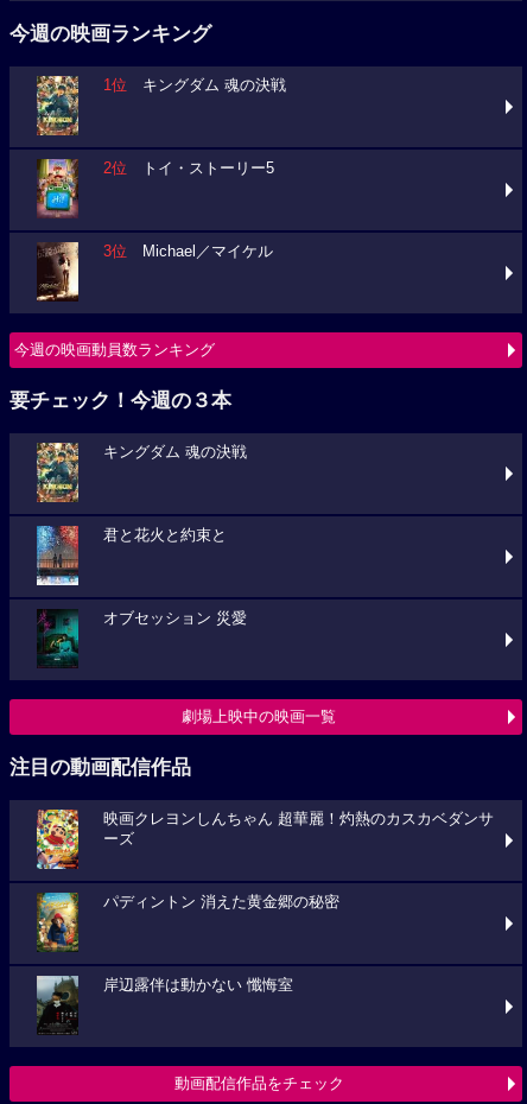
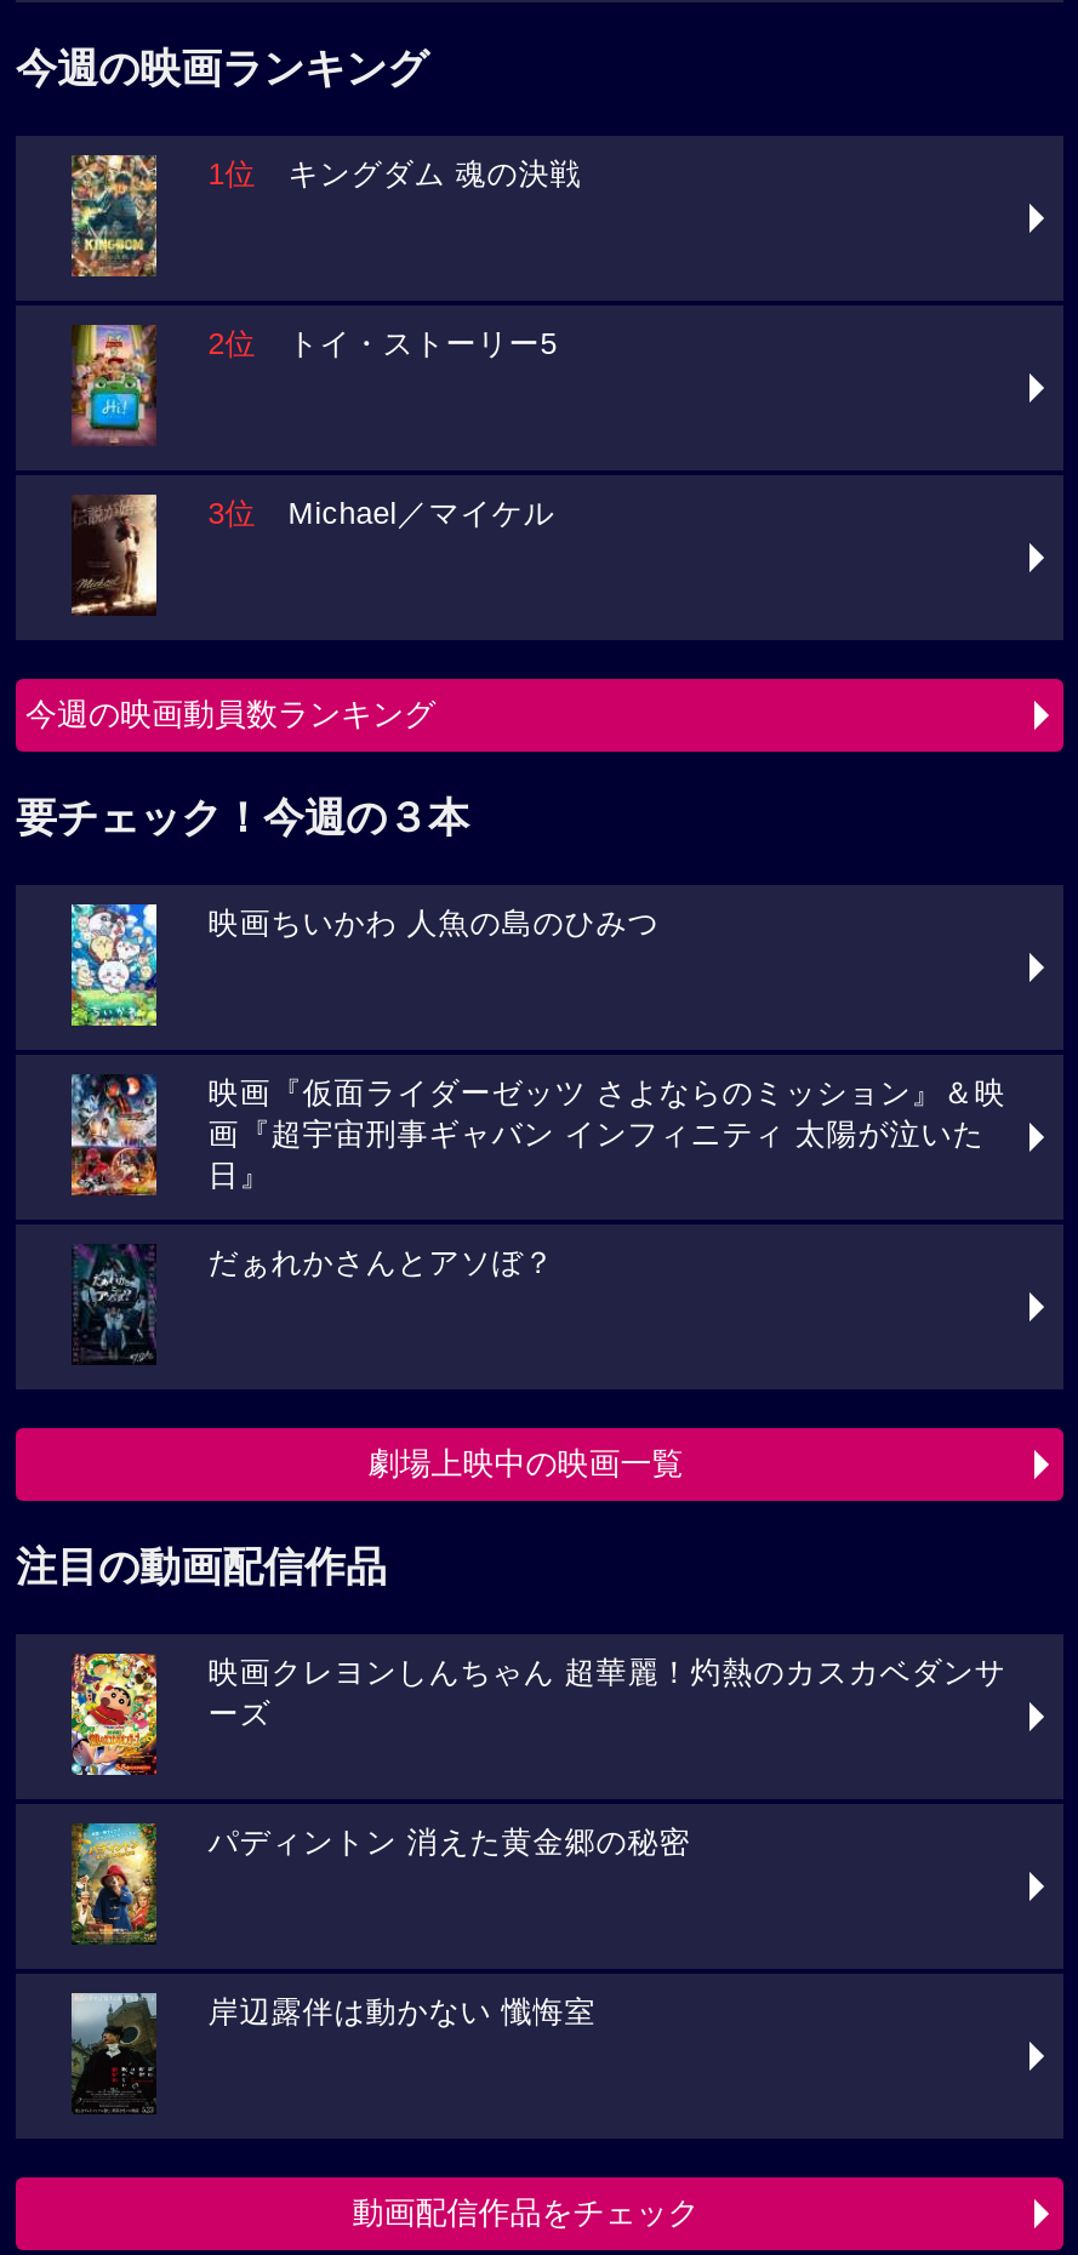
[36,442,247,503] [image] | キングダム 魂の決戦 -> [69,902,659,1028] [image] | 映画ちいかわ 人魚の島のひみつ
[36,525,227,586] [image] | 君と花火と約束と -> [69,1074,1006,1195] [image] | 映画『仮面ライダーゼッツ さよならのミッション』＆映 | 画『超宇宙刑事ギャバン インフィニティ 太陽が泣いた | 日』
[37,609,247,665] [image] | オブセッション 災愛 -> [74,1244,555,1360] [image] | だぁれかさんとアソぼ？

